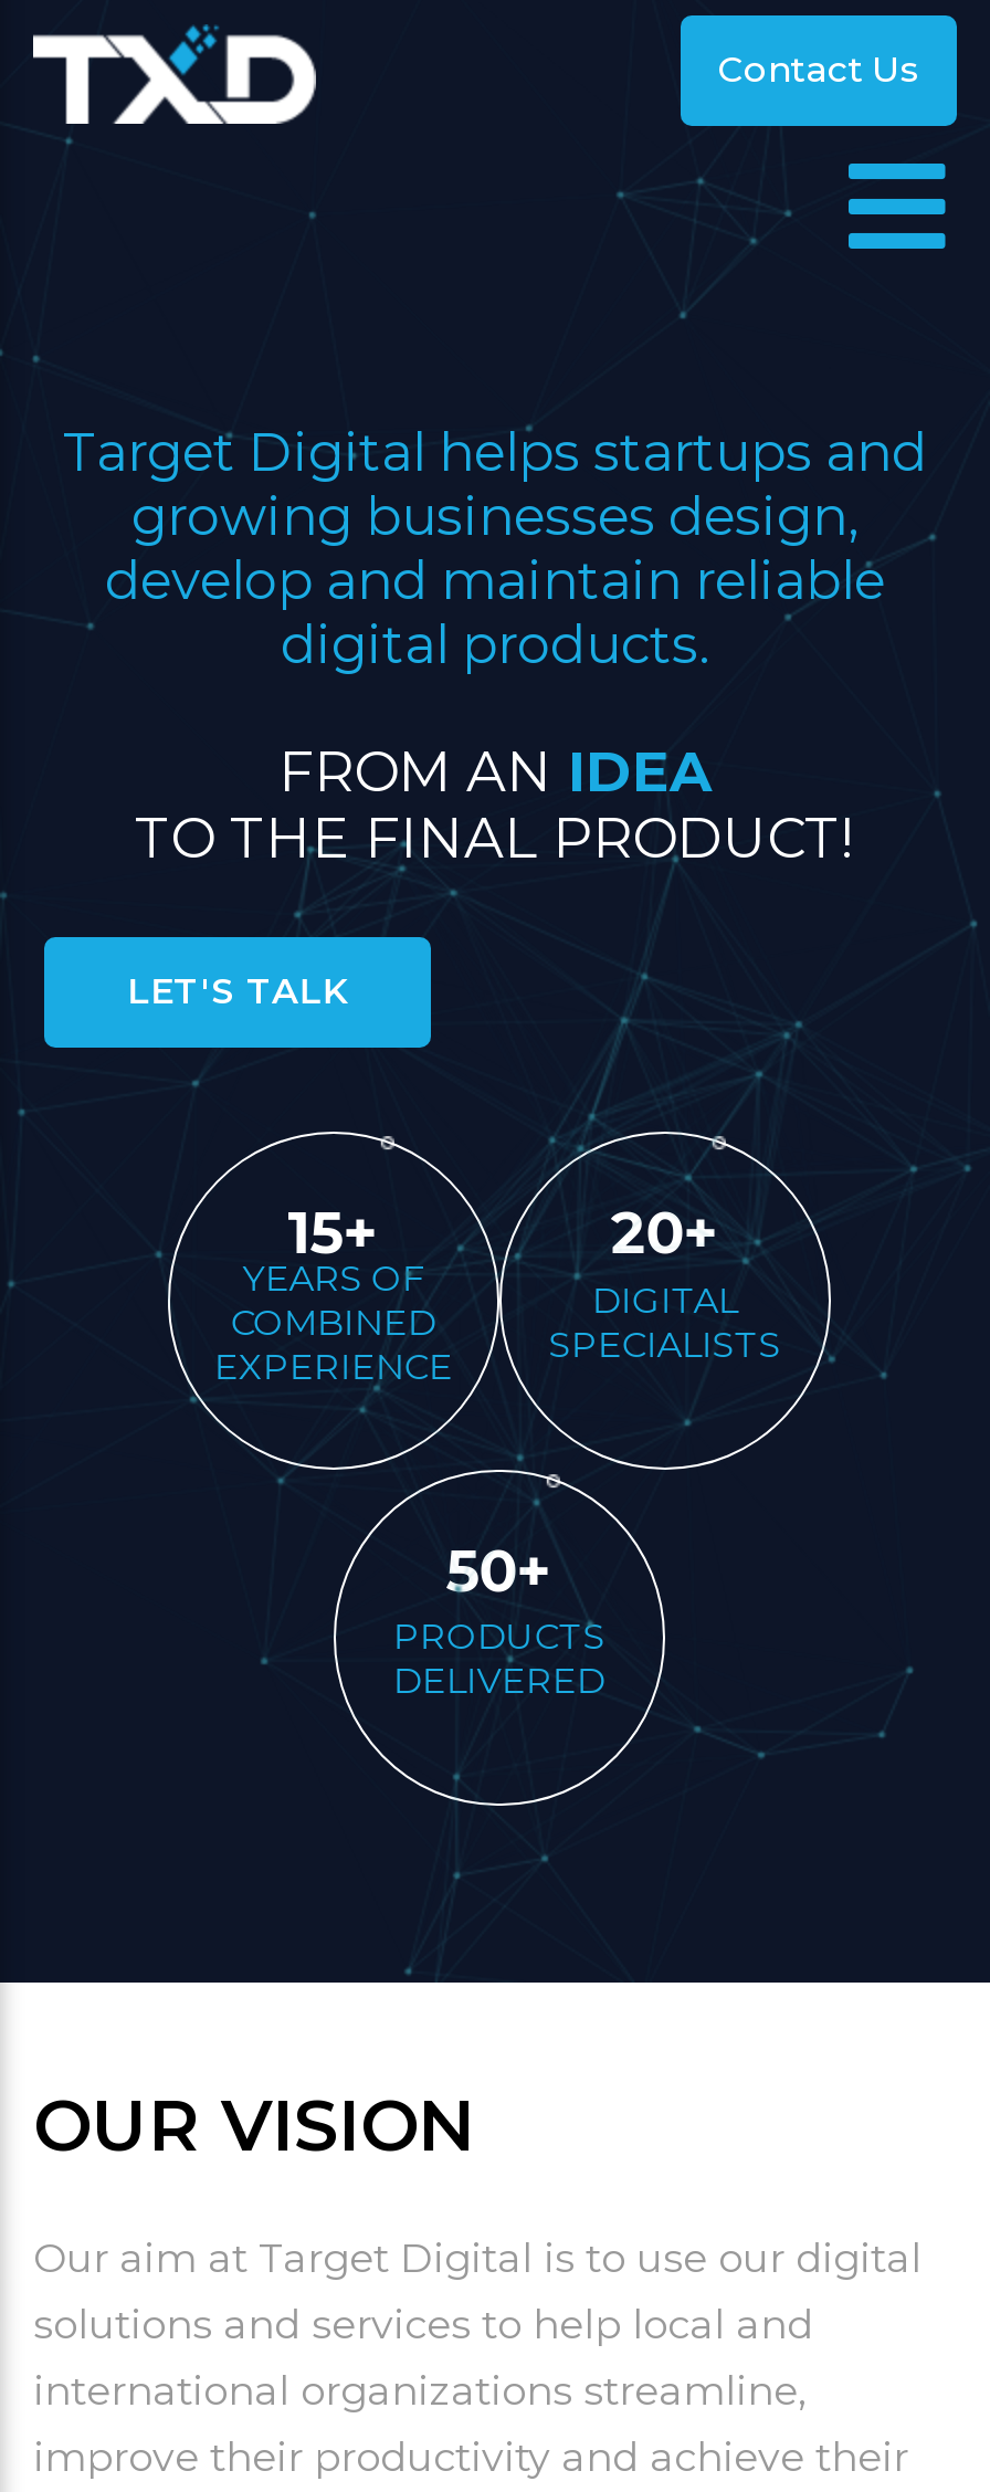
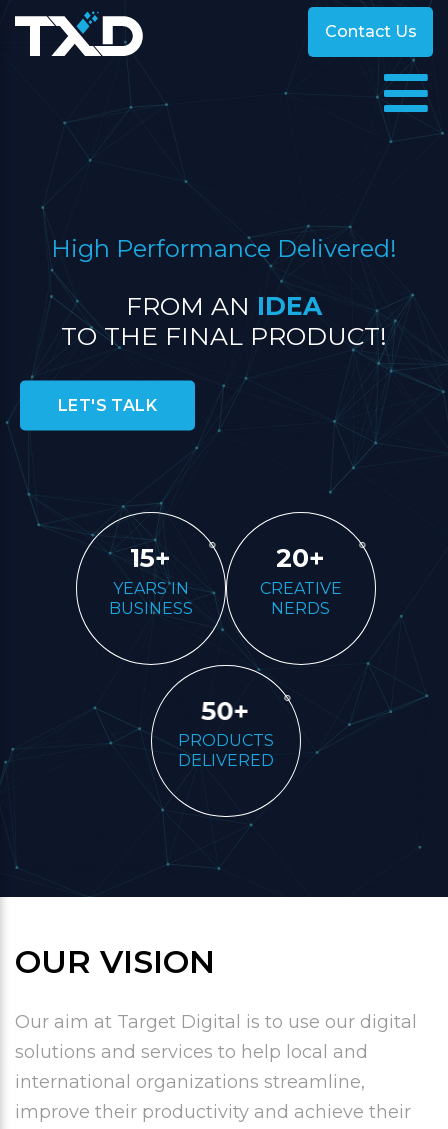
[63,420,927,676] Target Digital helps startups and | growing businesses design, | develop and maintain reliable | digital products. -> [51,233,397,262] High Performance Delivered!
moved [127,738,855,1012] -> [58,290,387,414]: FROM AN IDEA | TO THE FINAL PRODUCT! | LET'S TALK
[214,1257,453,1388] YEARS OF | COMBINED | EXPERIENCE -> [109,579,193,618] YEARS IN | BUSINESS
[549,1279,781,1366] DIGITAL | SPECIALISTS -> [260,579,342,618] CREATIVE | NERDS

